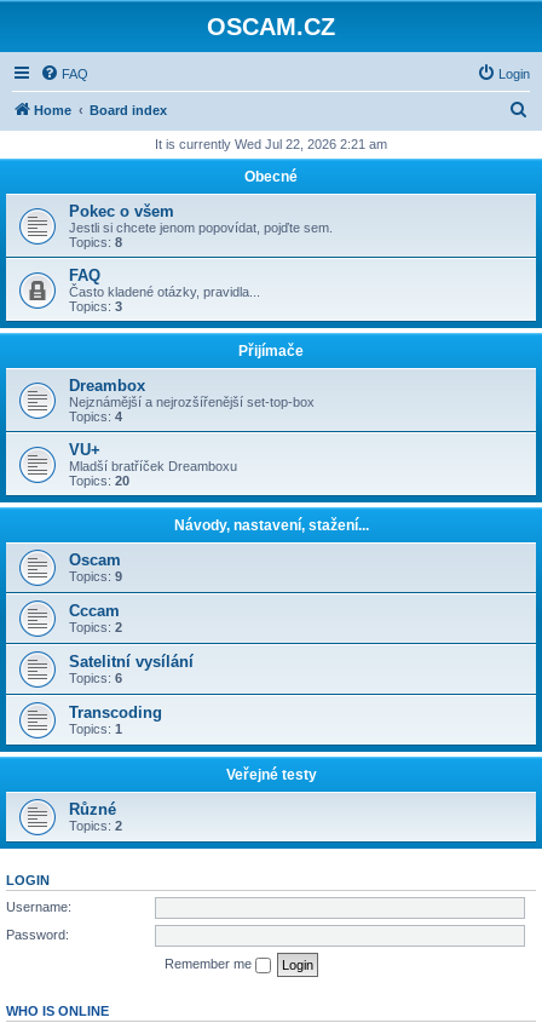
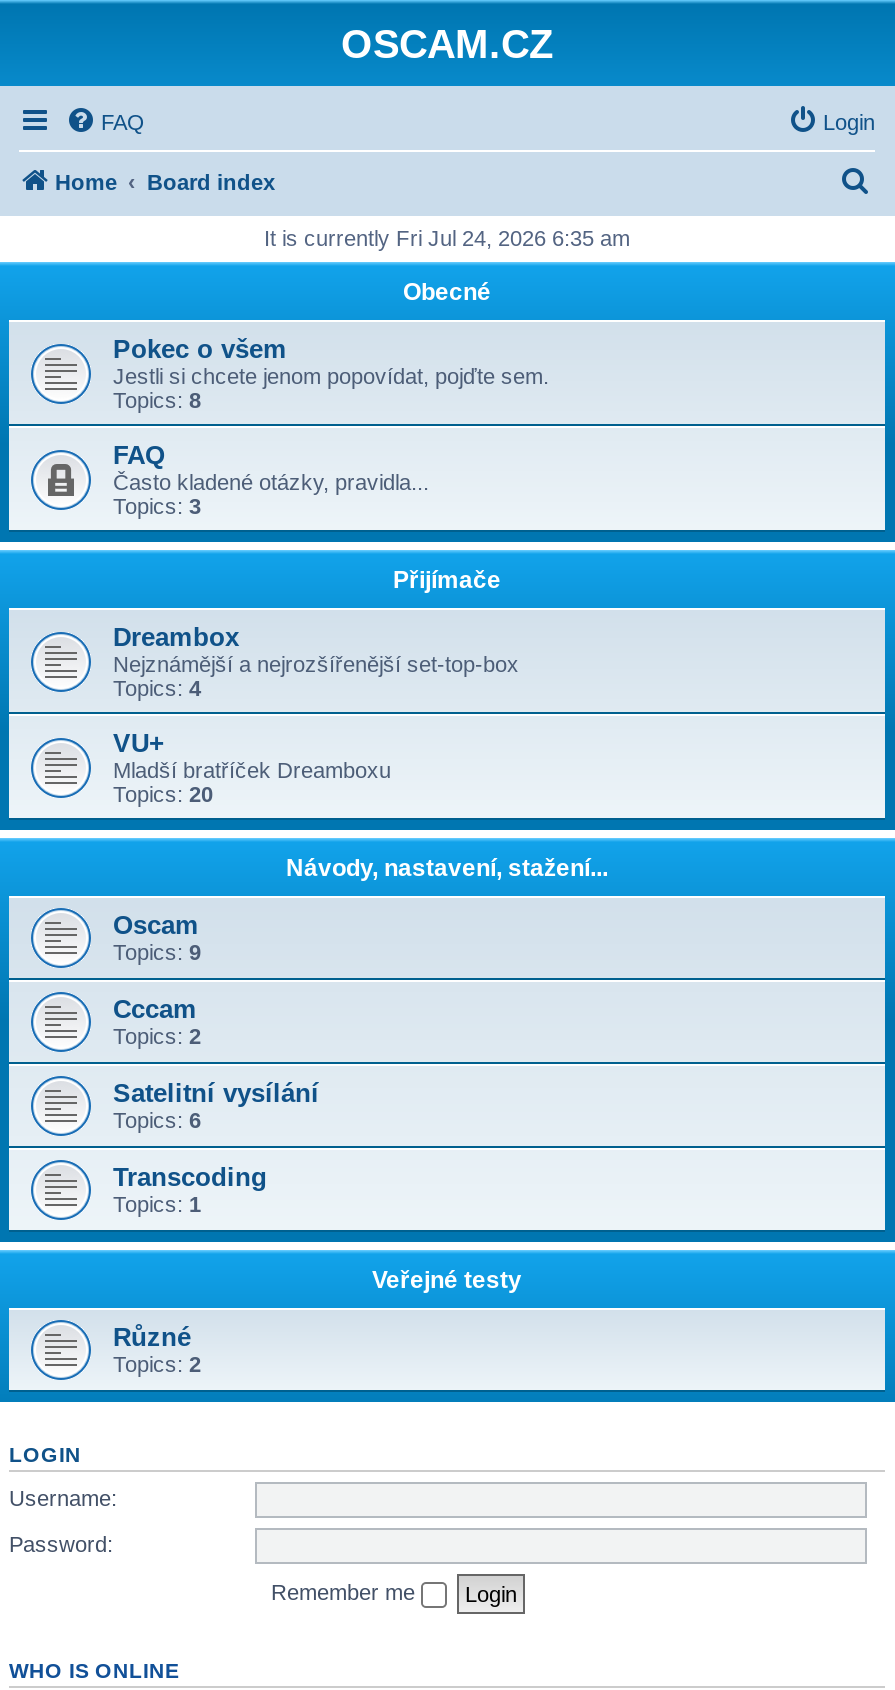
[155,137,387,151] It is currently Wed Jul 22, 2026 2:21 am -> [264,226,630,250] It is currently Fri Jul 24, 2026 6:35 am

